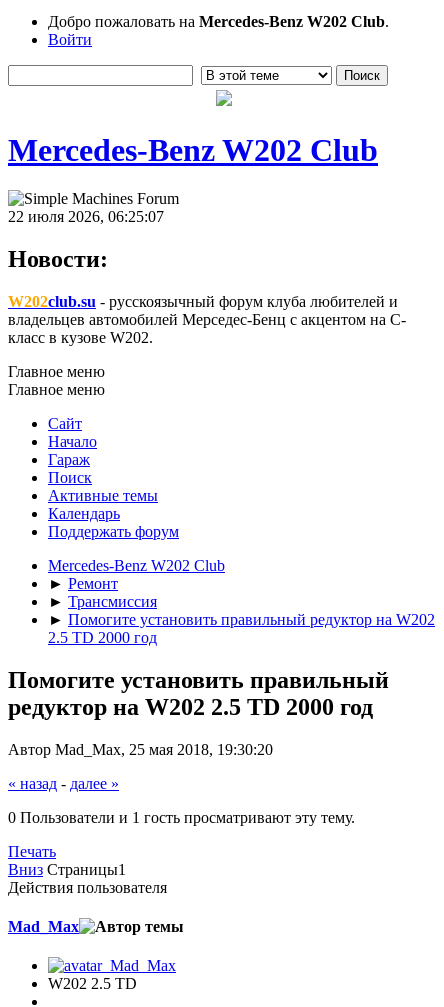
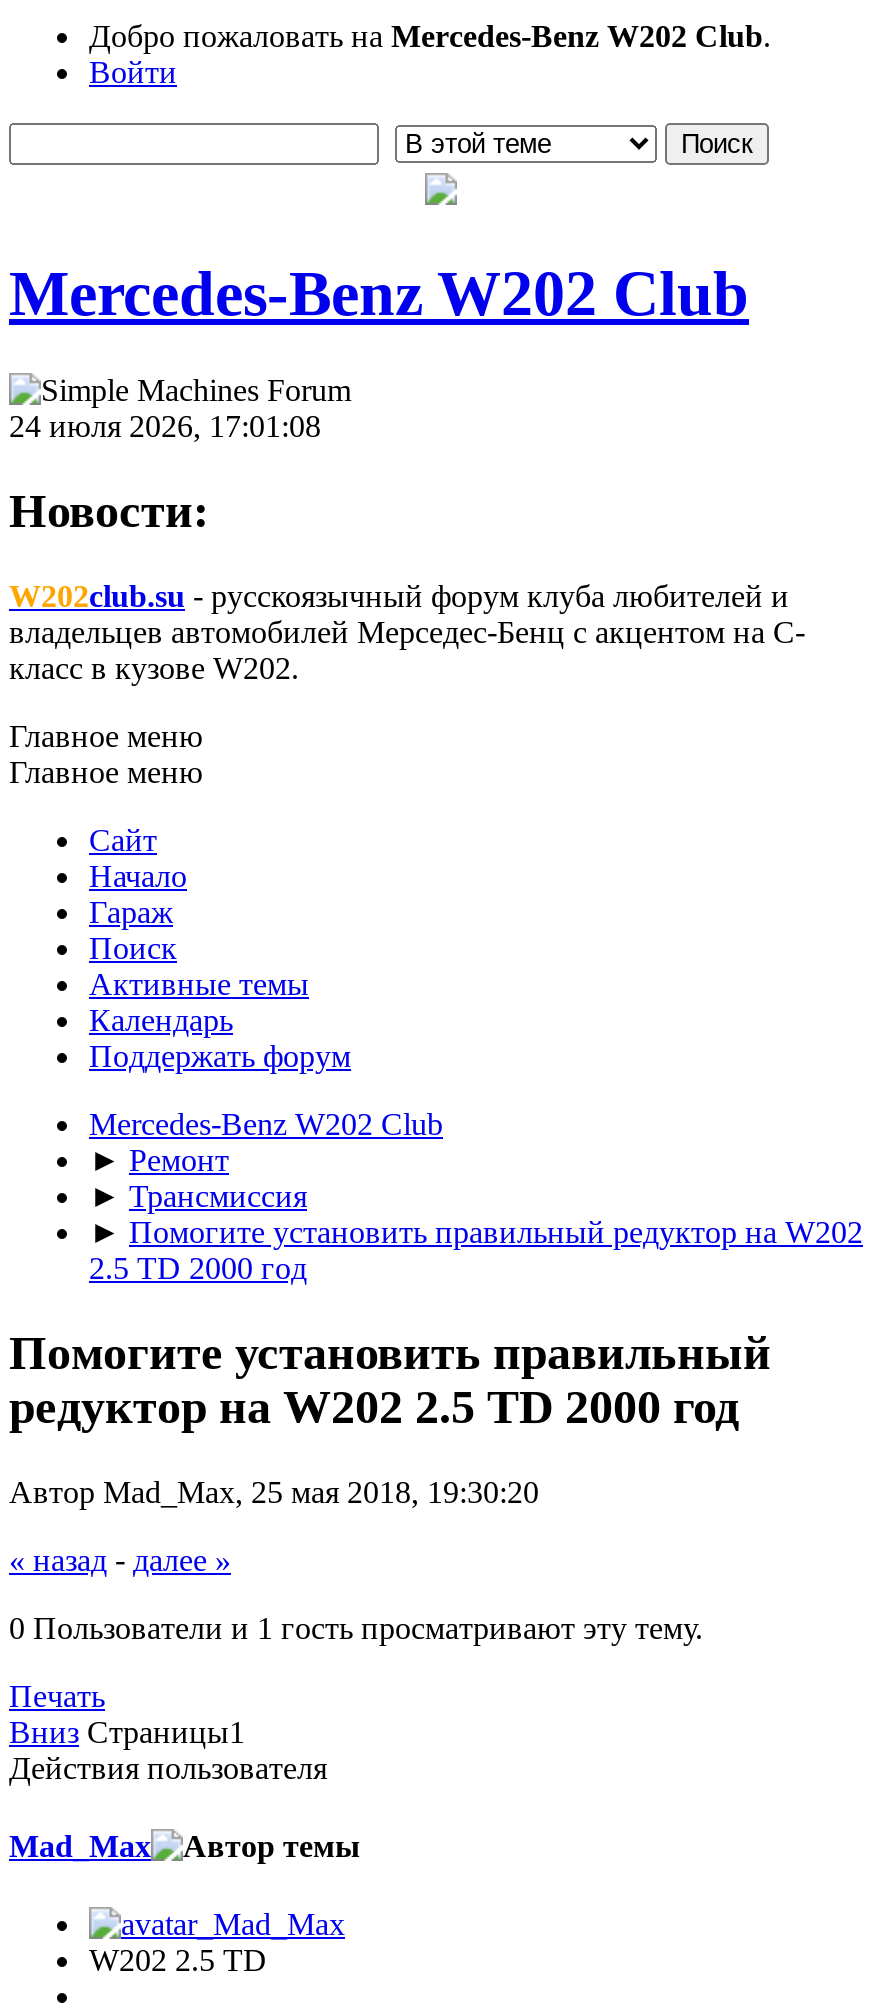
[8,208,164,225] 22 июля 2026, 06:25:07 -> [9,409,321,443] 24 июля 2026, 17:01:08

